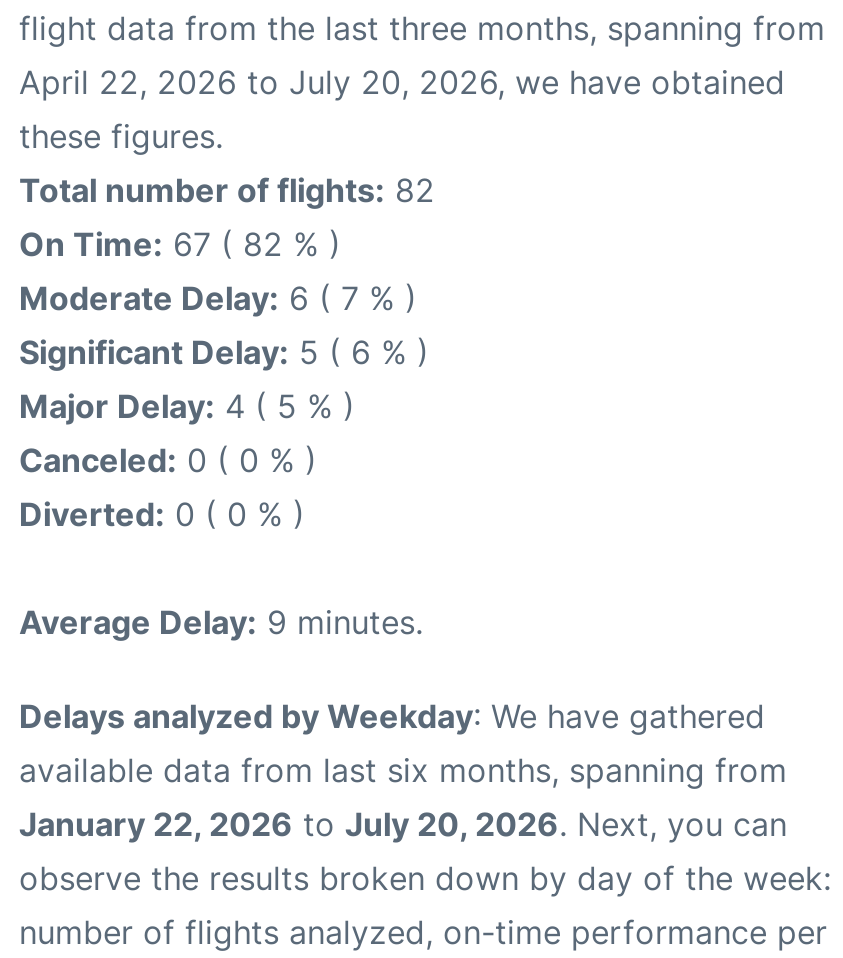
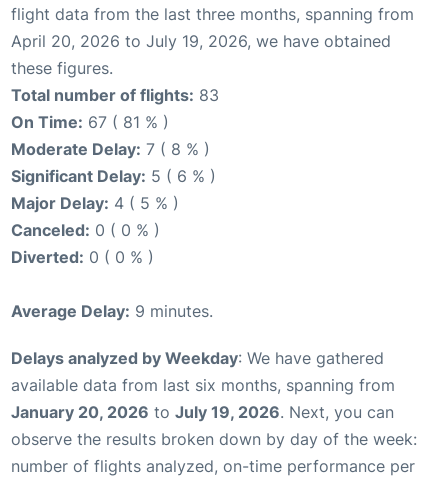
[19,61,785,101] April 22, 2026 to July 20, 2026, we have obtained -> [11,31,391,51] April 20, 2026 to July 19, 2026, we have obtained
[19,169,435,209] Total number of flights: 82 -> [11,85,219,105] Total number of flights: 83
[19,223,341,263] On Time: 67 ( 82 % ) -> [11,112,169,132] On Time: 67 ( 81 % )
[19,277,417,317] Moderate Delay: 6 ( 7 % ) -> [11,139,210,159] Moderate Delay: 7 ( 8 % )
[19,803,787,843] January 22, 2026 to July 20, 2026. Next, you can -> [11,402,394,422] January 20, 2026 to July 19, 2026. Next, you can

